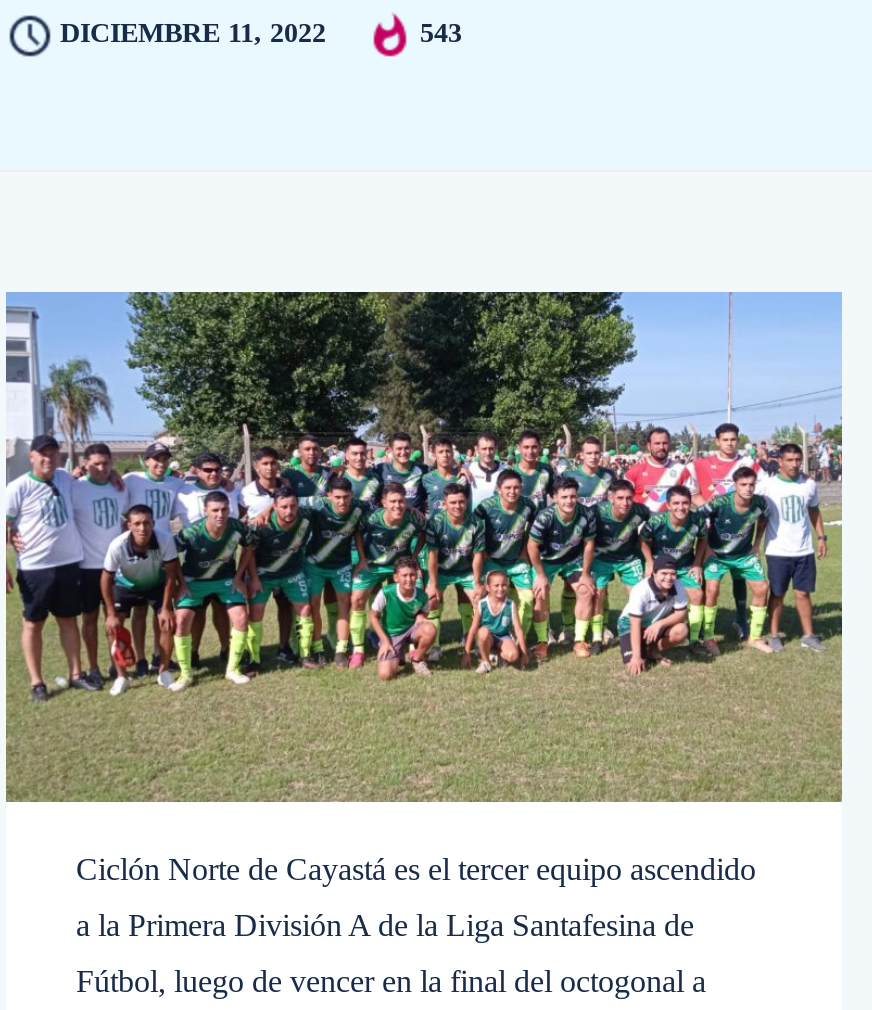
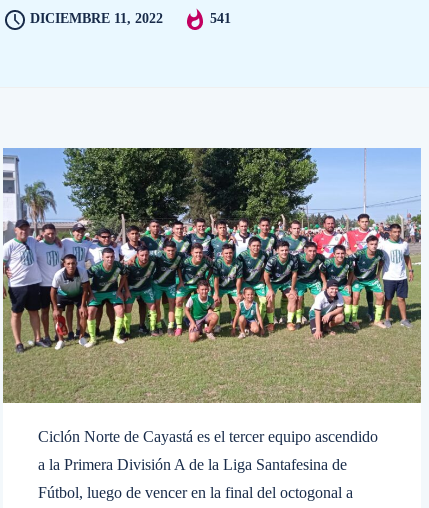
[420,17,462,47] 543 -> [210,11,231,26] 541

